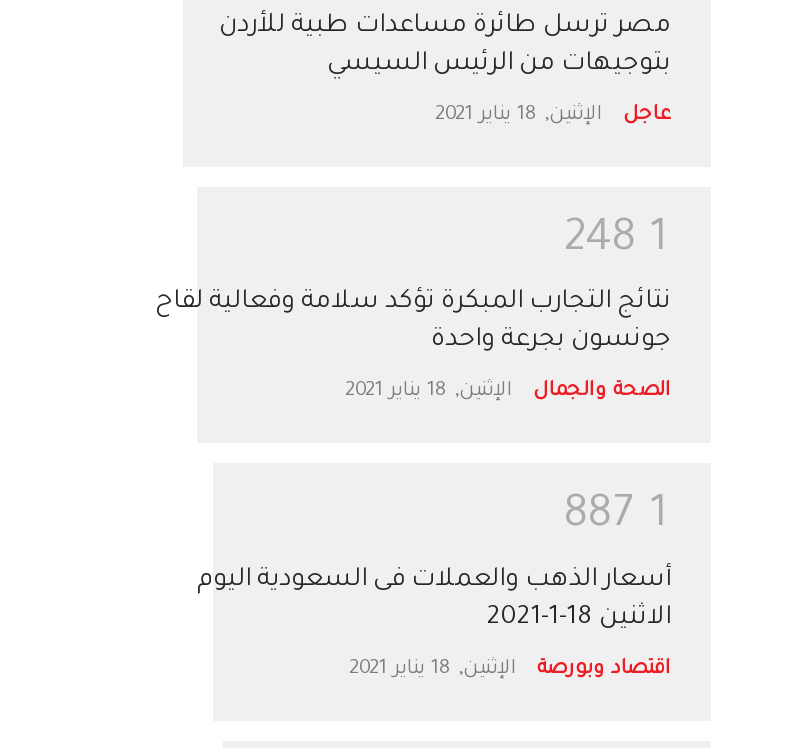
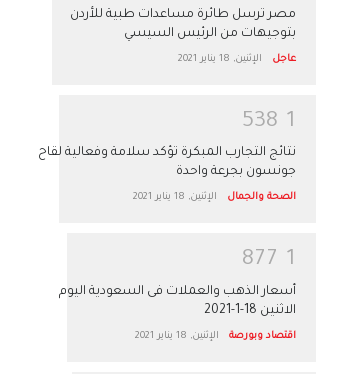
[564,218,586,266] 2 -> [242,111,254,135] 5
[585,218,611,266] 4 -> [254,111,266,135] 3
[563,496,668,544] 8 8 7 1 -> [242,249,294,273] 8 7 7 1

